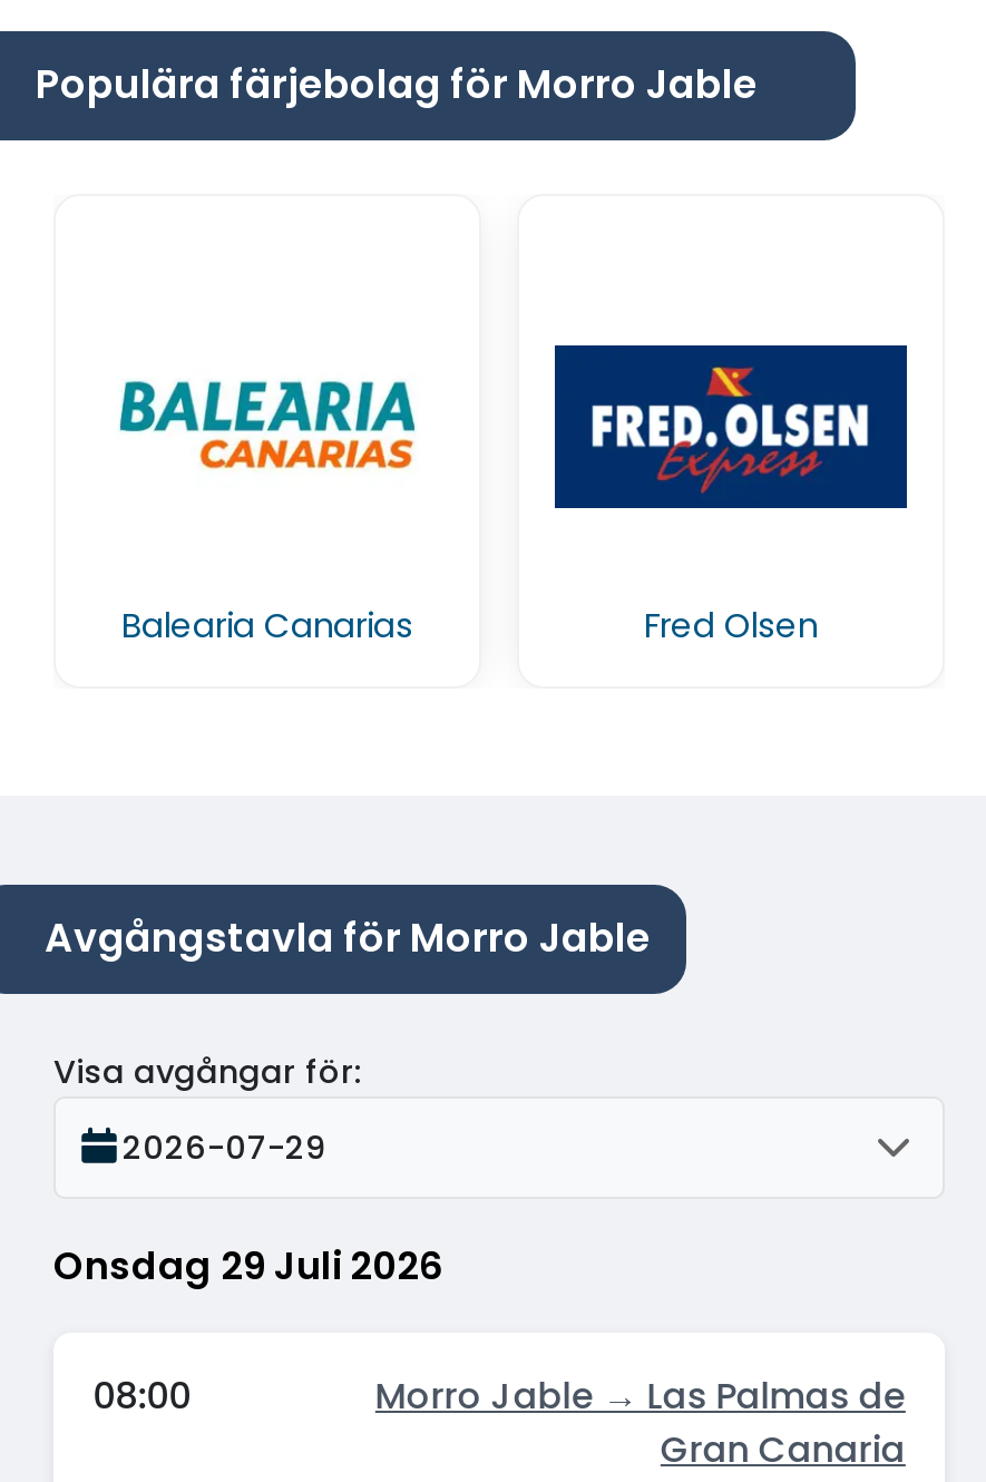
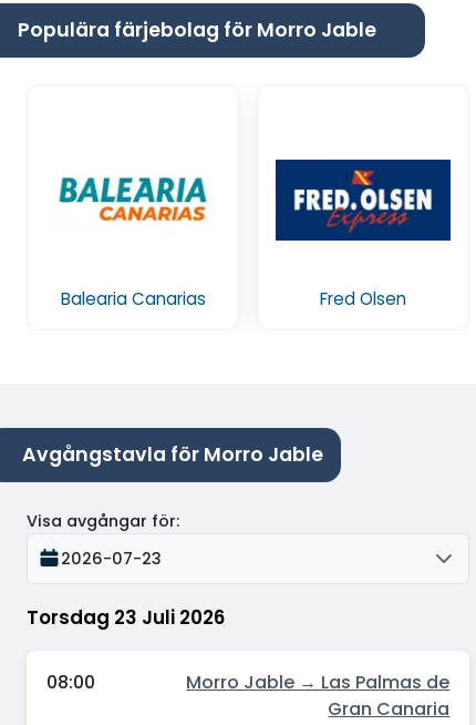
[123,1125,325,1170] 2026-07-29 -> [61,547,162,570] 2026-07-23
[53,1239,441,1292] Onsdag 29 Juli 2026 -> [27,604,225,631] Torsdag 23 Juli 2026

